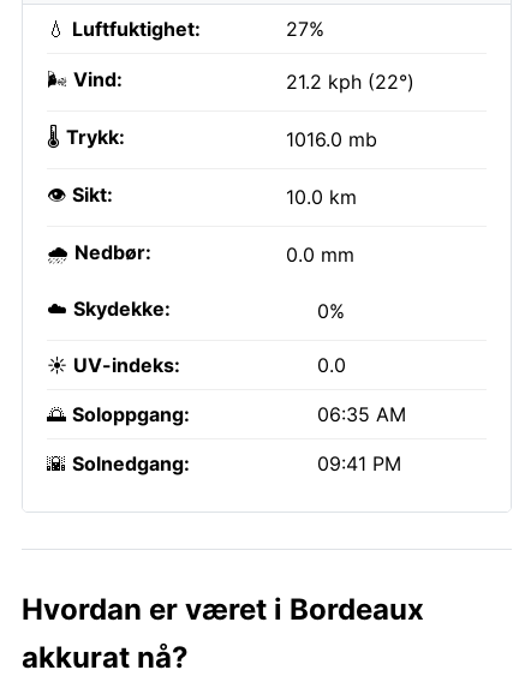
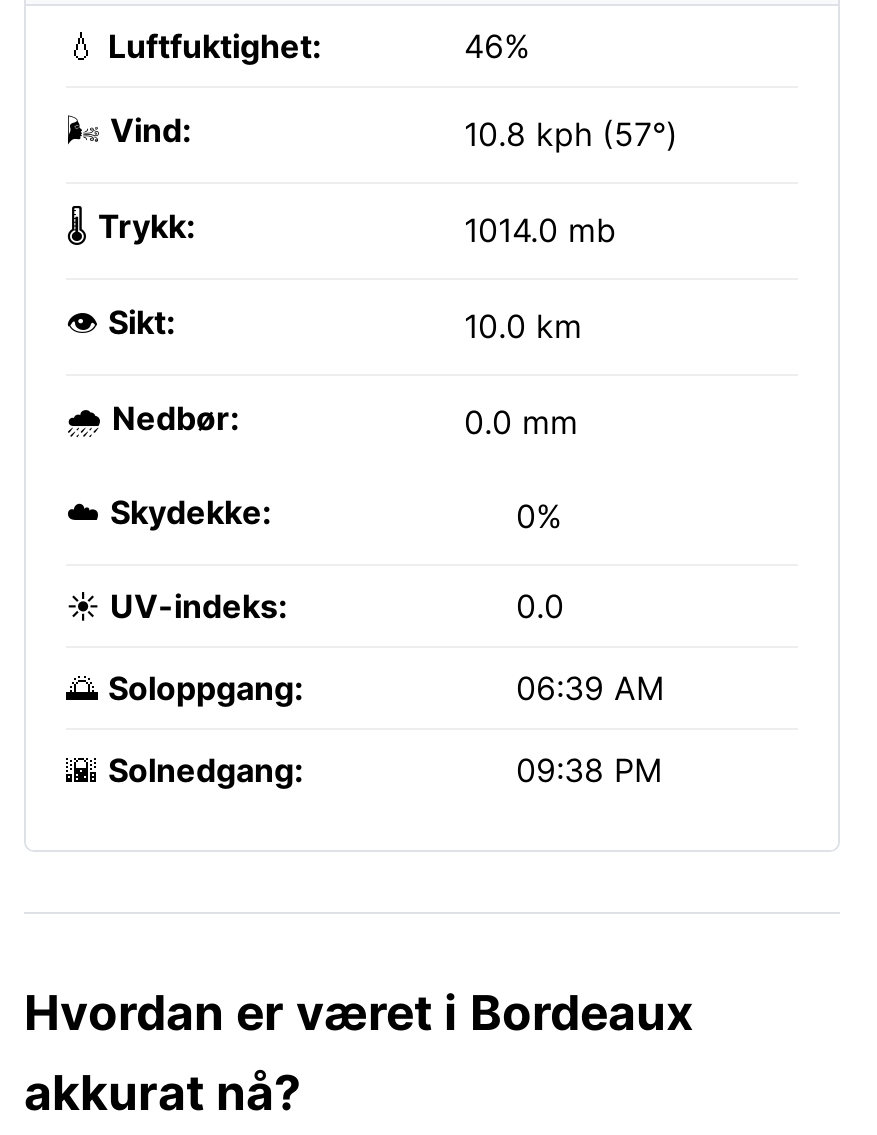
[286,17,324,41] 27% -> [464,26,530,66] 46%
[286,70,414,94] 21.2 kph (22°) -> [464,114,678,154] 10.8 kph (57°)
[286,127,377,151] 1016.0 mb -> [464,210,616,250] 1014.0 mb
[317,402,406,426] 06:35 AM -> [516,668,664,708] 06:39 AM
[317,451,401,475] 09:41 PM -> [516,750,662,790] 09:38 PM

